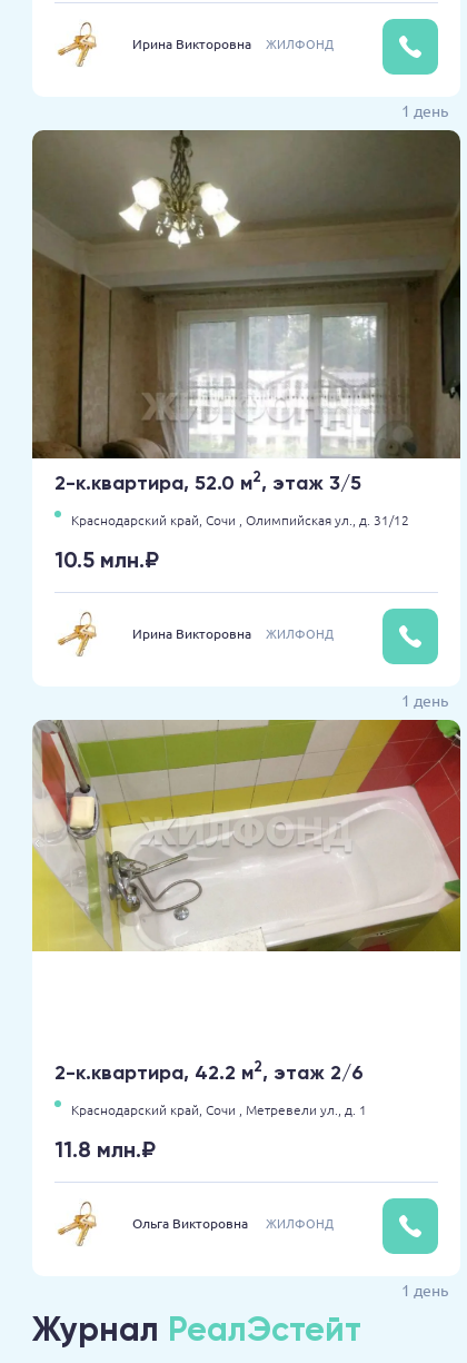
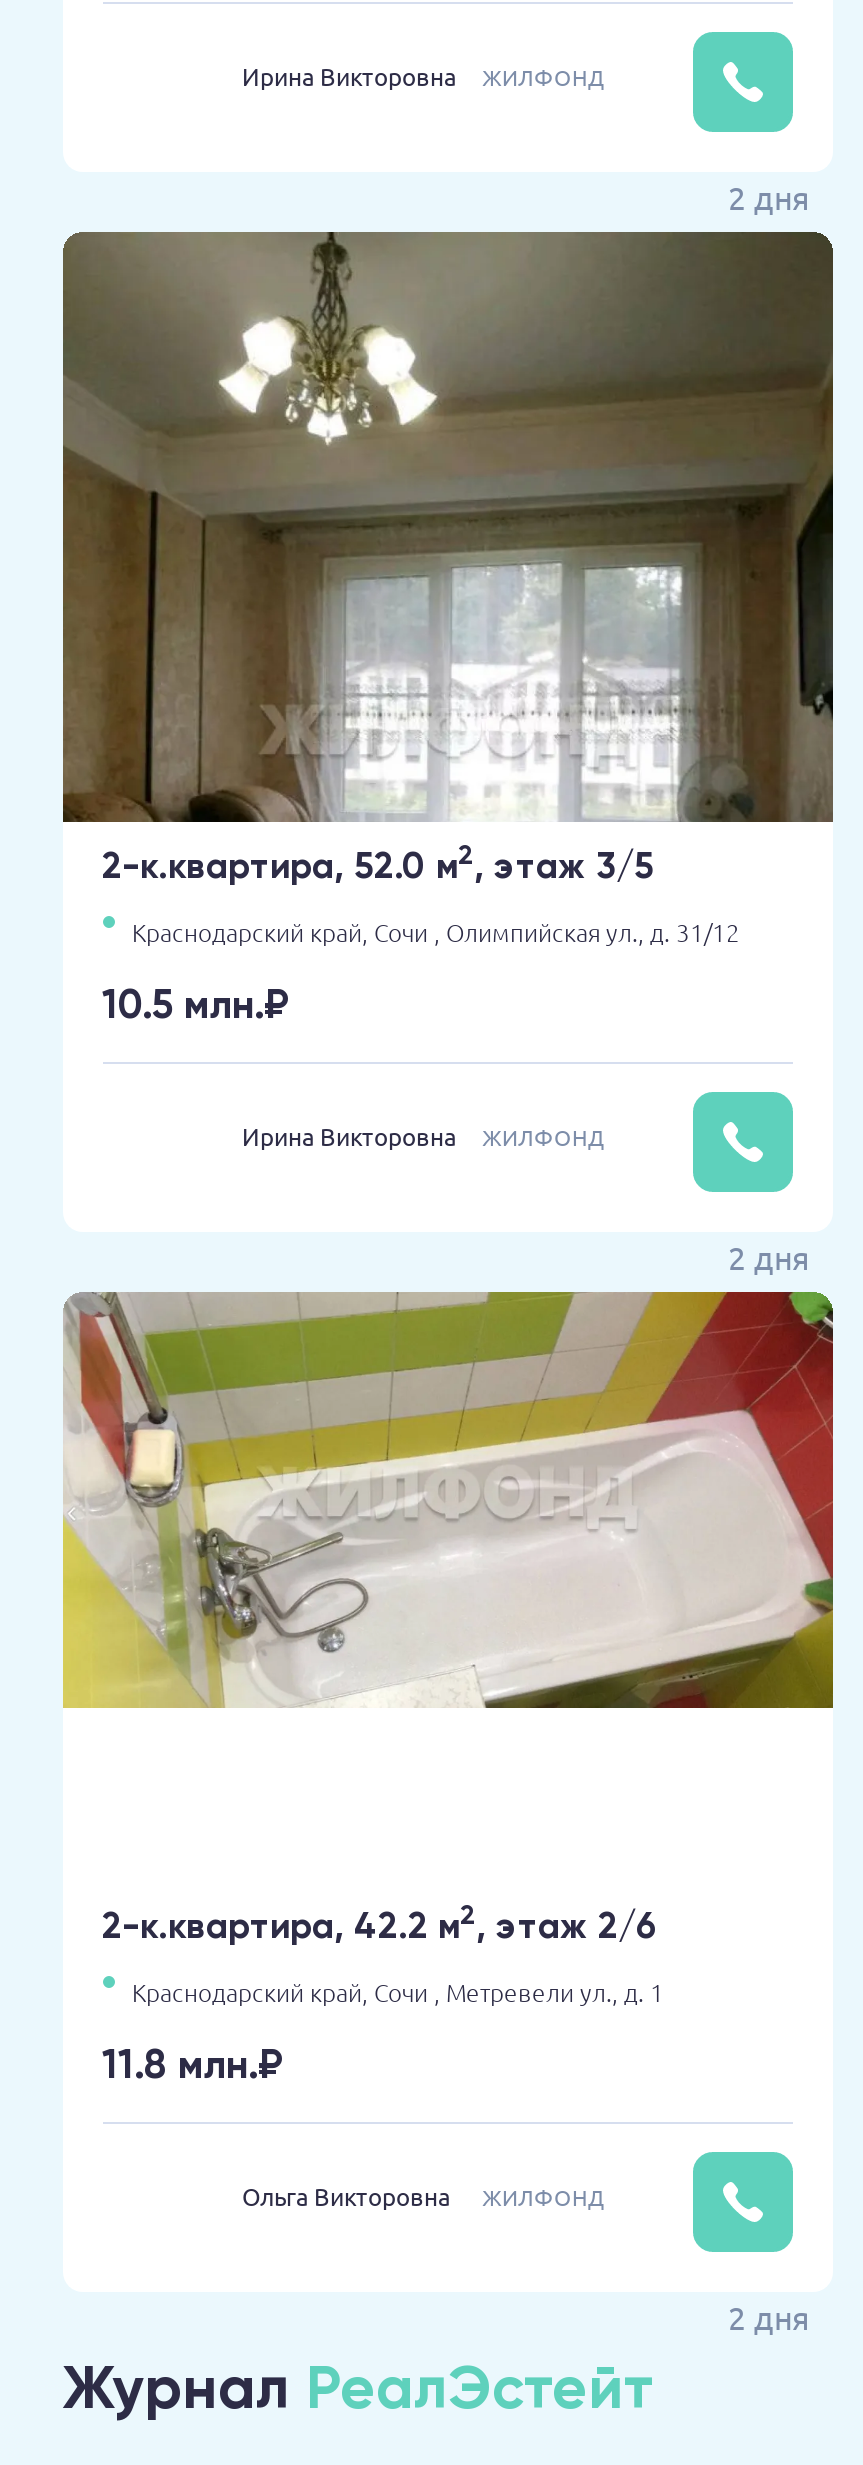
[57,21,97,68] [image] -> none
[401,100,448,120] 1 день -> [728,176,810,216] 2 дня
[57,611,97,658] [image] -> none
[401,689,448,709] 1 день -> [728,1236,810,1276] 2 дня
[57,1201,97,1247] [image] -> none
[401,1279,448,1299] 1 день -> [728,2296,810,2336] 2 дня

